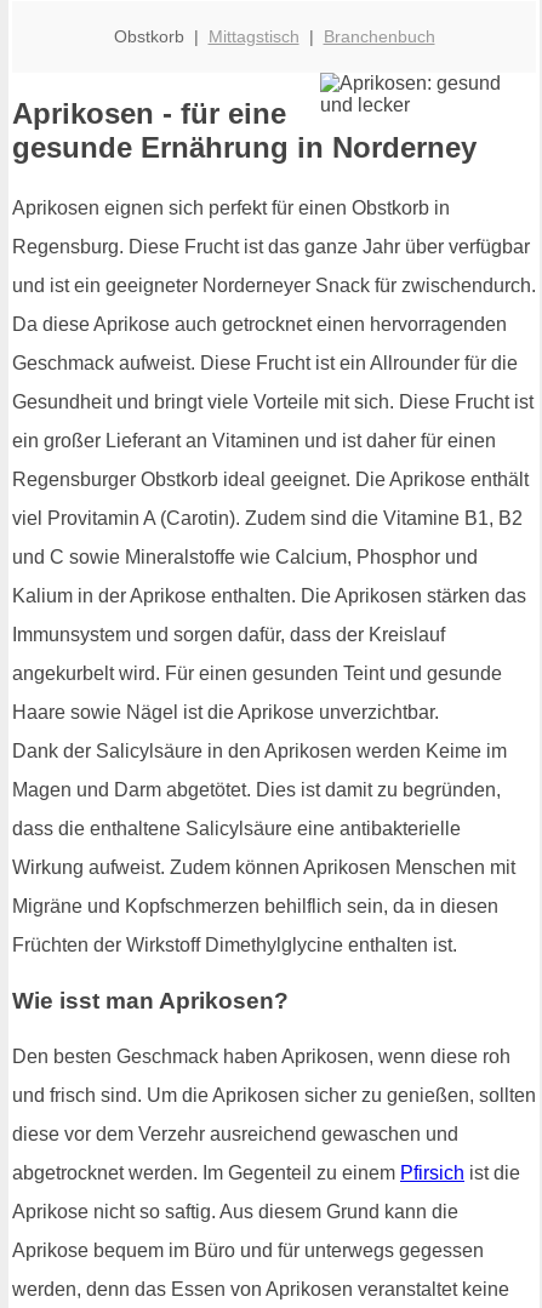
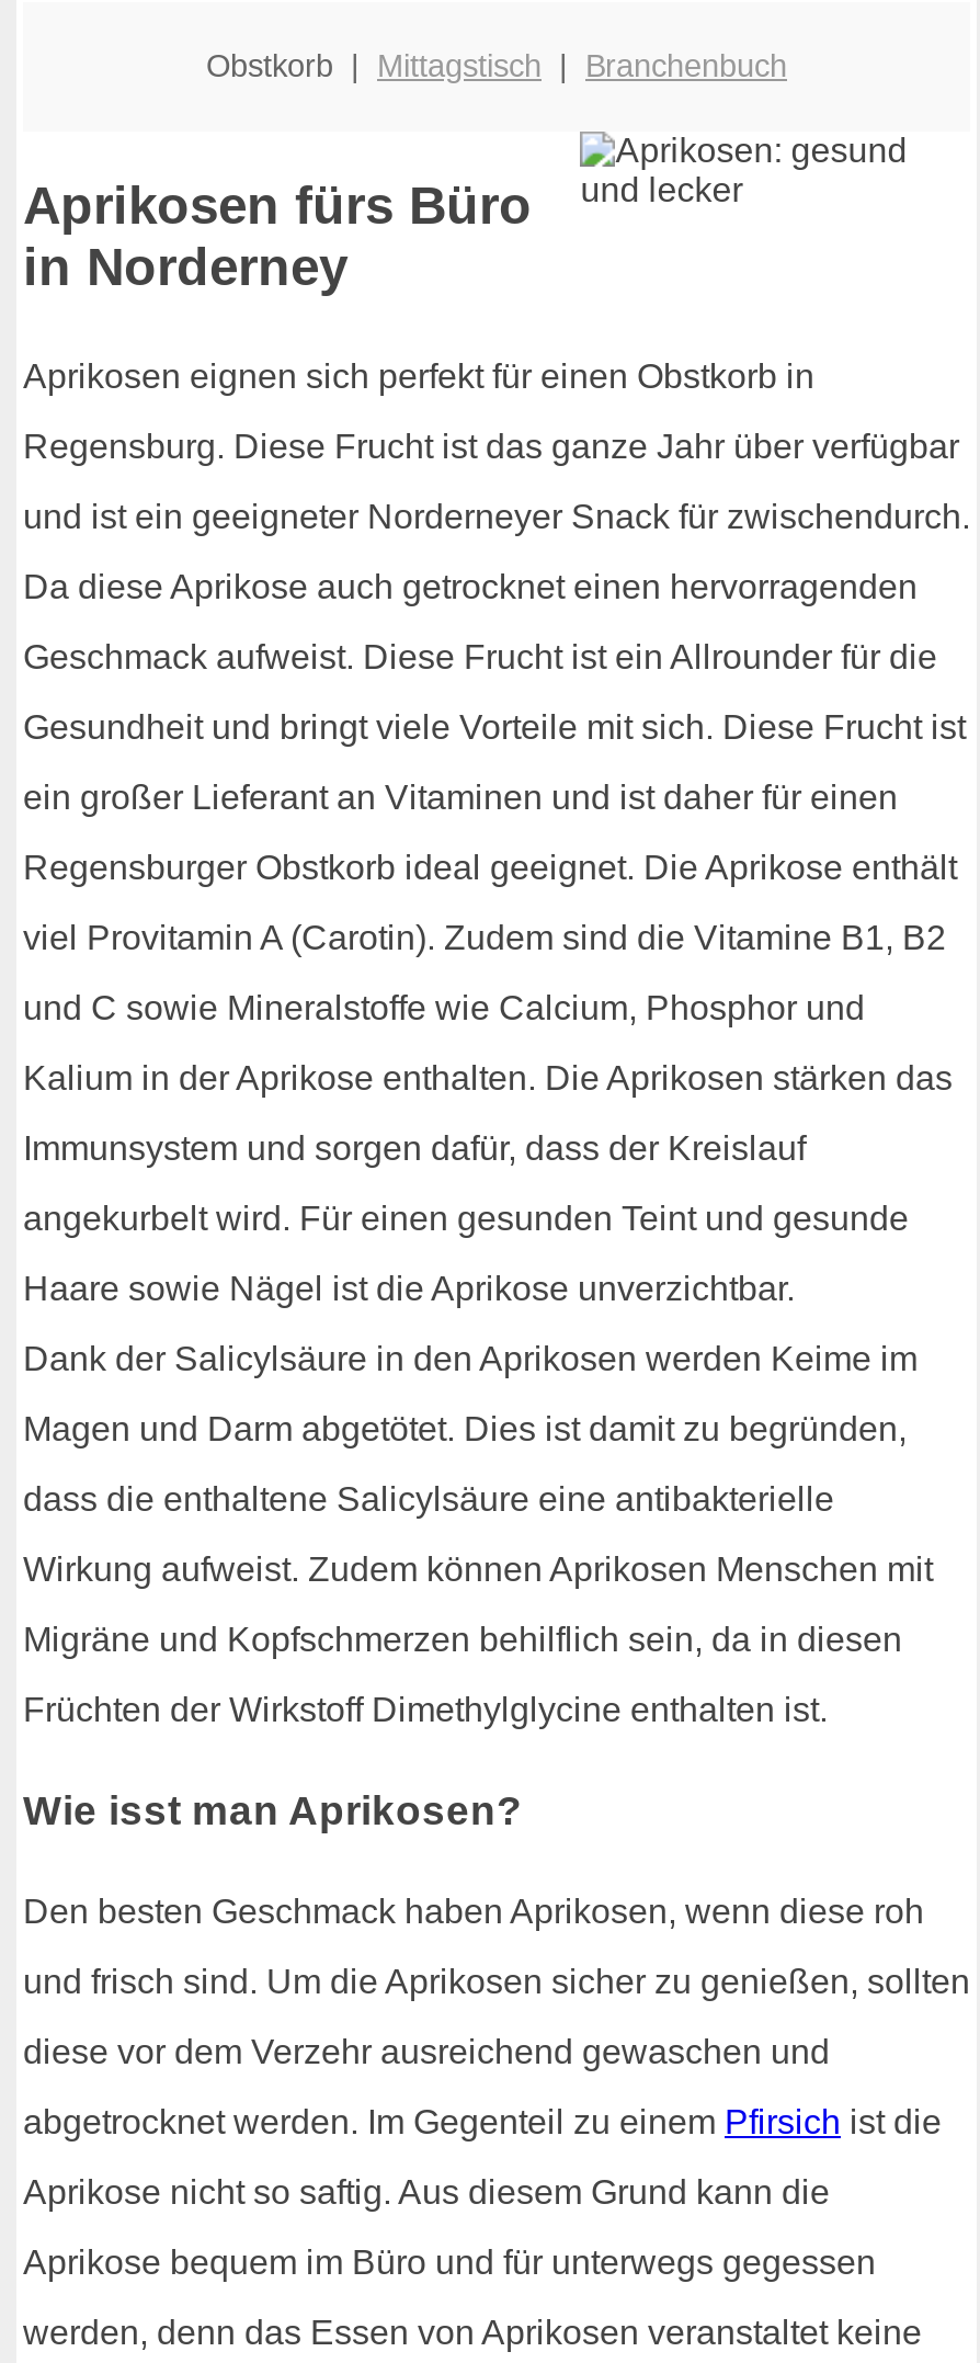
[12,97,477,164] Aprikosen - für eine | gesunde Ernährung in Norderney -> [23,176,532,297] Aprikosen fürs Büro | in Norderney

